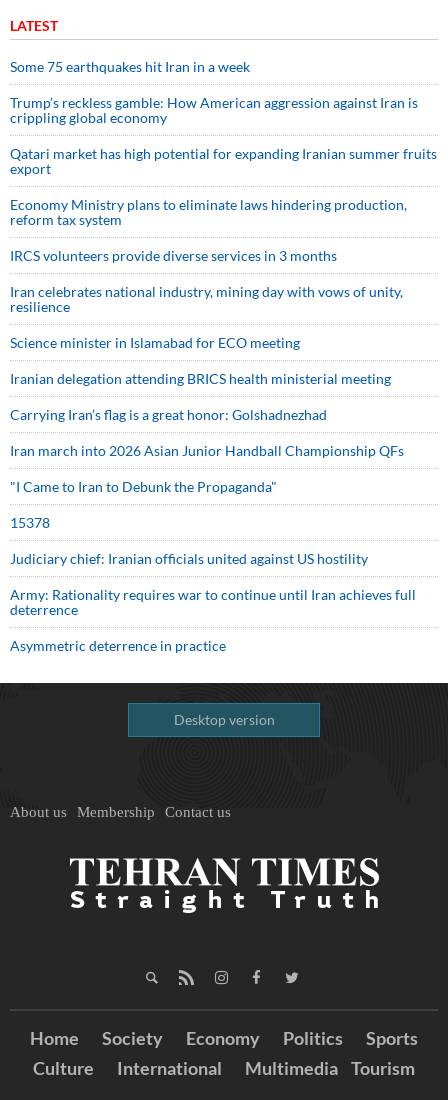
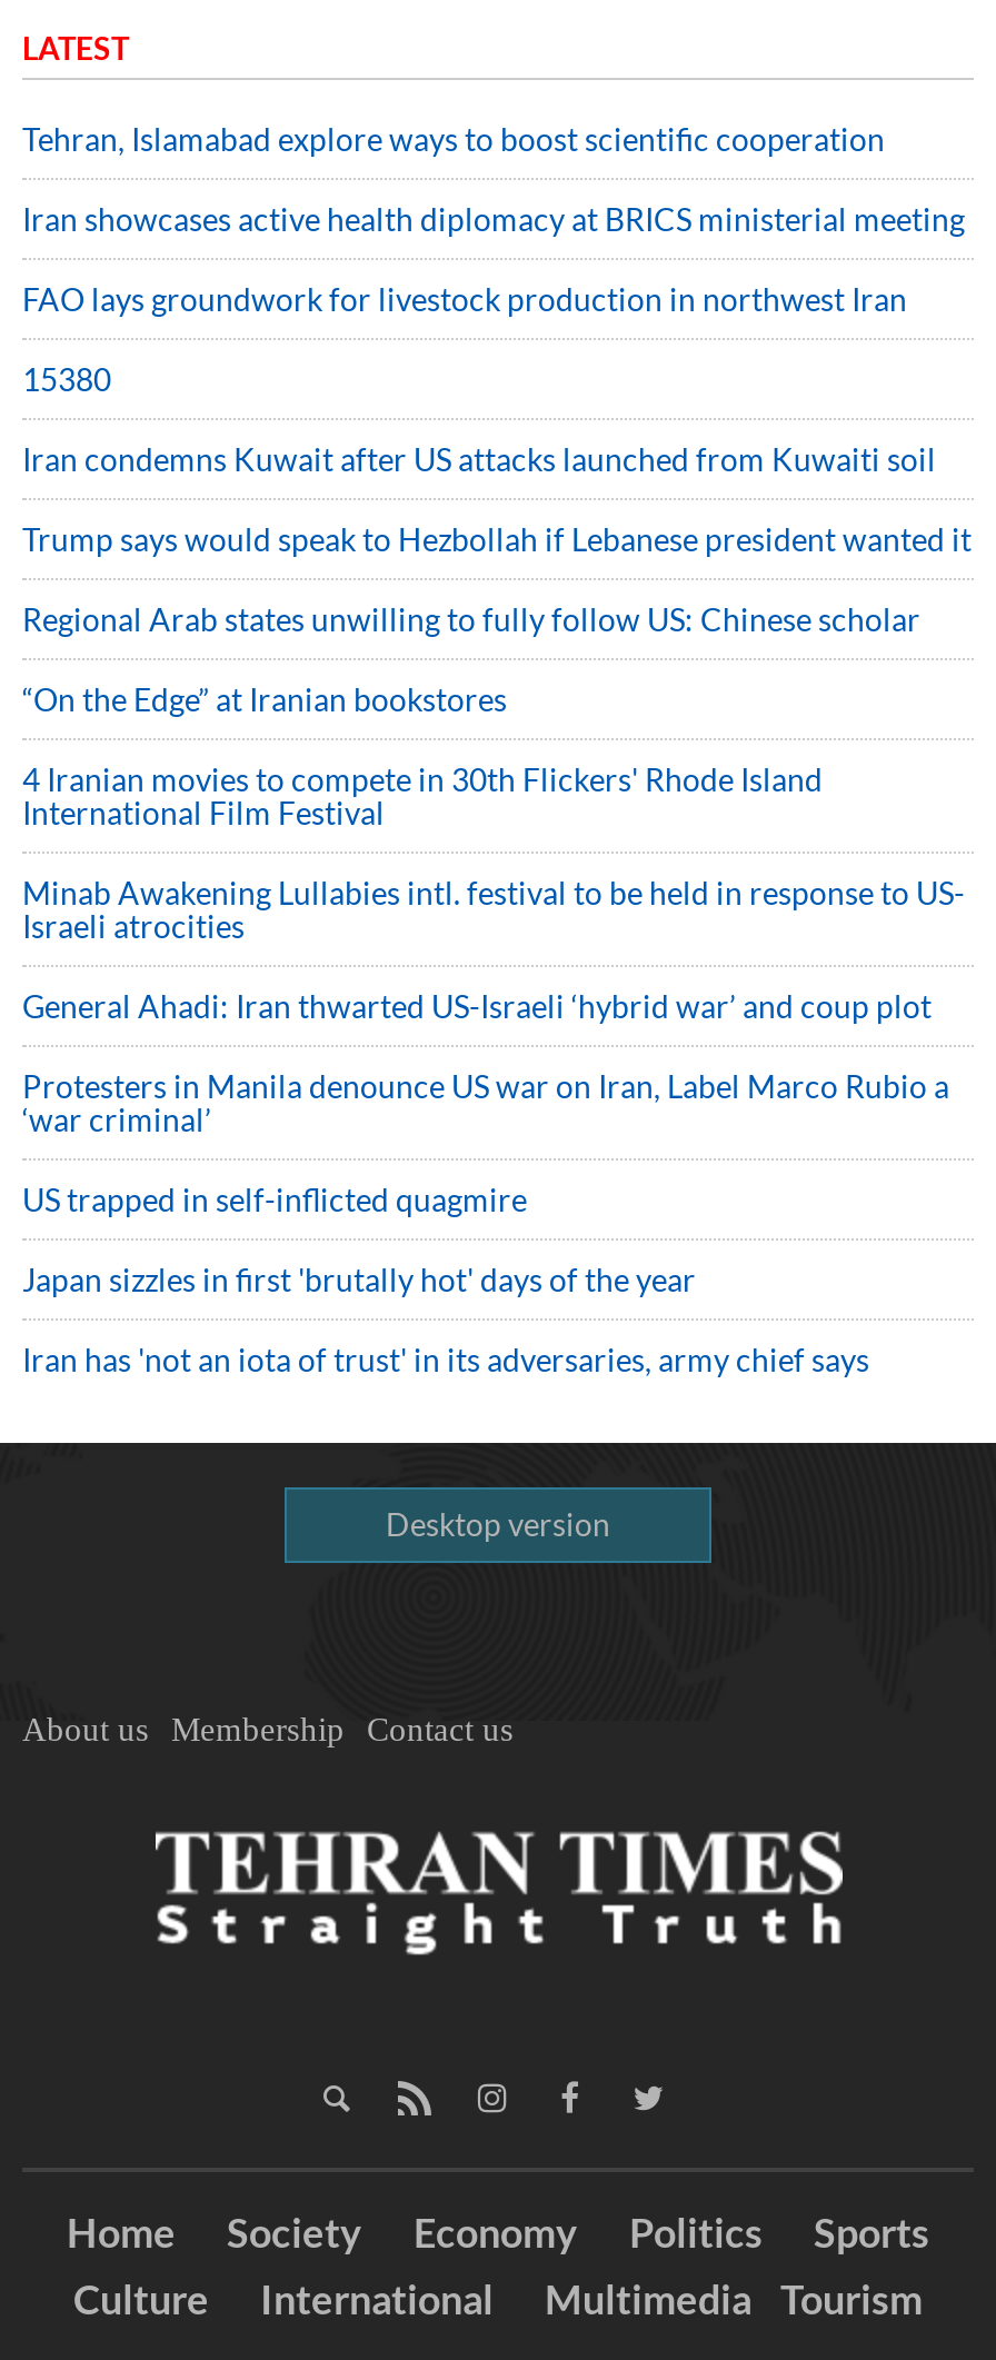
[10,58,250,75] Some 75 earthquakes hit Iran in a week -> [22,121,885,159] Tehran, Islamabad explore ways to boost scientific cooperation
[10,94,418,126] Trump’s reckless gamble: How American aggression against Iran is | crippling global economy -> [22,201,965,239] Iran showcases active health diplomacy at BRICS ministerial meeting
[10,145,437,177] Qatari market has high potential for expanding Iranian summer fruits | export -> [22,281,907,319] FAO lays groundwork for livestock production in northwest Iran
[10,196,407,228] Economy Ministry plans to eliminate laws hindering production, | reform tax system -> [22,361,111,399] 15380
[10,247,337,264] IRCS volunteers provide diverse services in 3 months -> [22,441,936,479] Iran condemns Kuwait after US attacks launched from Kuwaiti soil
[10,283,403,315] Iran celebrates national industry, mining day with vows of unity, | resilience -> [22,521,972,559] Trump says would speak to Hezbollah if Lebanese president wanted it
[10,334,300,351] Science minister in Islamabad for ECO meeting -> [22,601,920,639] Regional Arab states unwilling to fully follow US: Chinese scholar
[10,370,391,387] Iranian delegation attending BRICS health ministerial meeting -> [22,681,507,719] “On the Edge” at Iranian bookstores
[10,406,327,423] Carrying Iran’s flag is a great honor: Golshadnezhad -> [22,761,823,832] 4 Iranian movies to compete in 30th Flickers' Rhode Island | International Film Festival
[10,442,404,459] Iran march into 2026 Asian Junior Handball Championship QFs -> [22,874,965,946] Minab Awakening Lullabies intl. festival to be held in response to US- | Israeli atrocities
[10,478,277,495] "I Came to Iran to Debunk the Propaganda" -> [22,988,932,1026] General Ahadi: Iran thwarted US-Israeli ‘hybrid war’ and coup plot
[10,514,50,531] 15378 -> [22,1068,949,1139] Protesters in Manila denounce US war on Iran, Label Marco Rubio a | ‘war criminal’
[10,550,374,567] Judiciary chief: Iranian officials united against US hostility -> [22,1181,534,1219] US trapped in self-inflicted quagmire
[10,586,416,618] Army: Rationality requires war to continue until Iran achieves full | deterrence -> [22,1261,696,1299] Japan sizzles in first 'brutally hot' days of the year
[10,637,226,654] Asymmetric deterrence in practice -> [22,1341,876,1379] Iran has 'not an iota of trust' in its adversaries, army chief says

